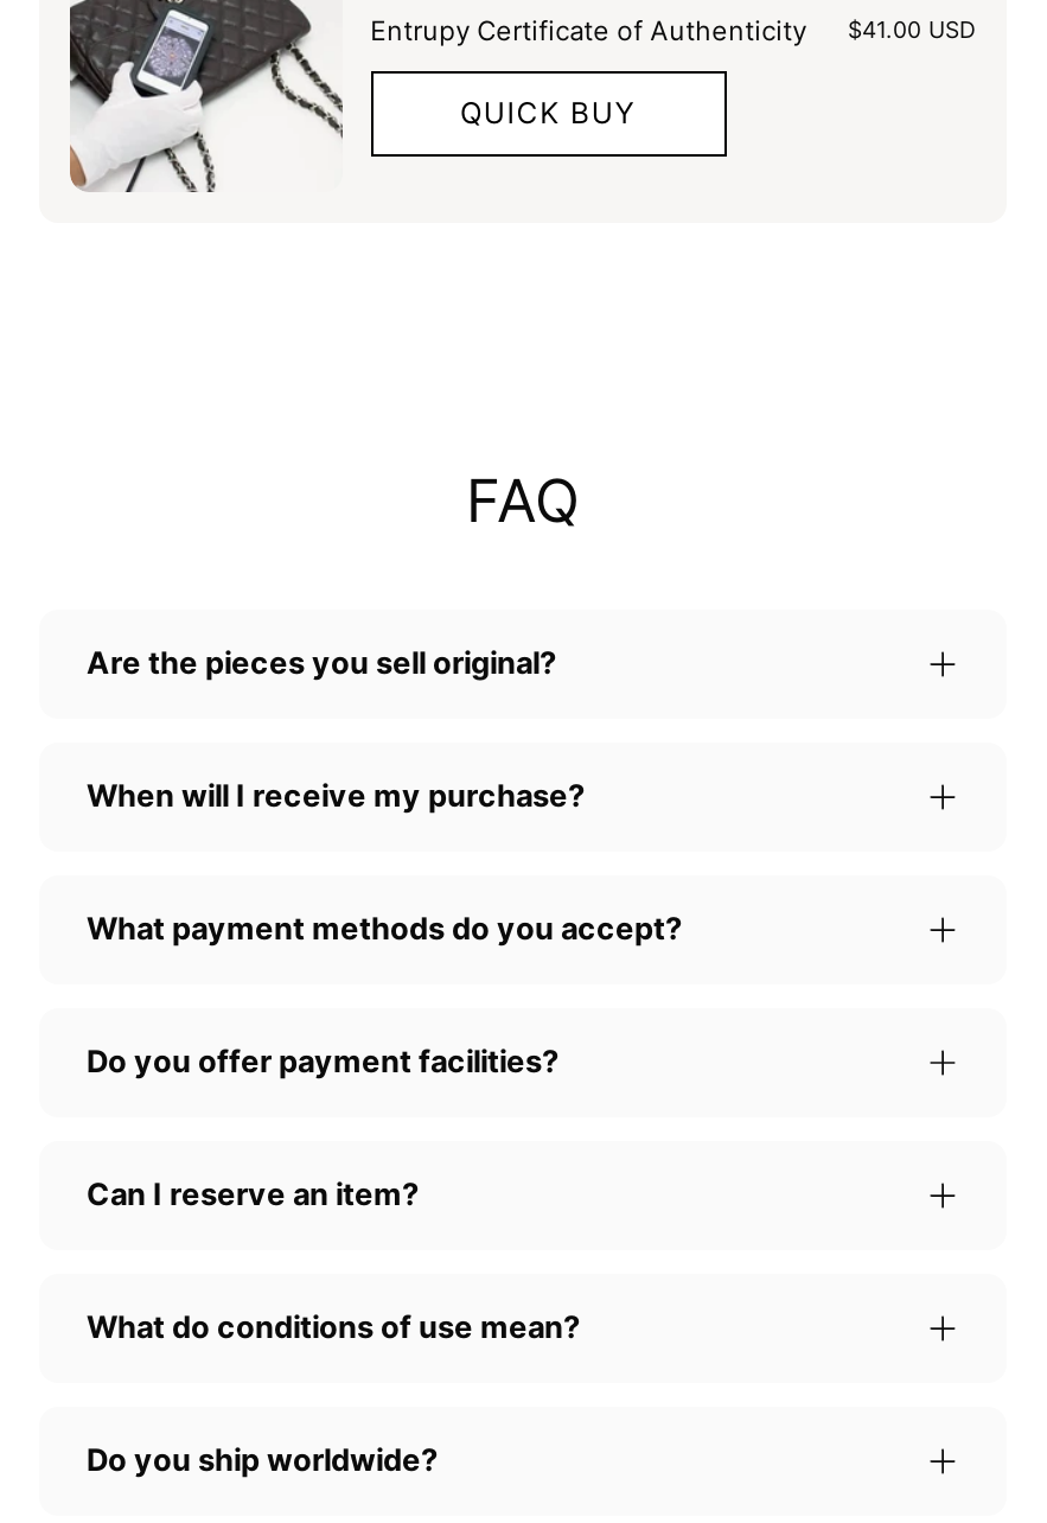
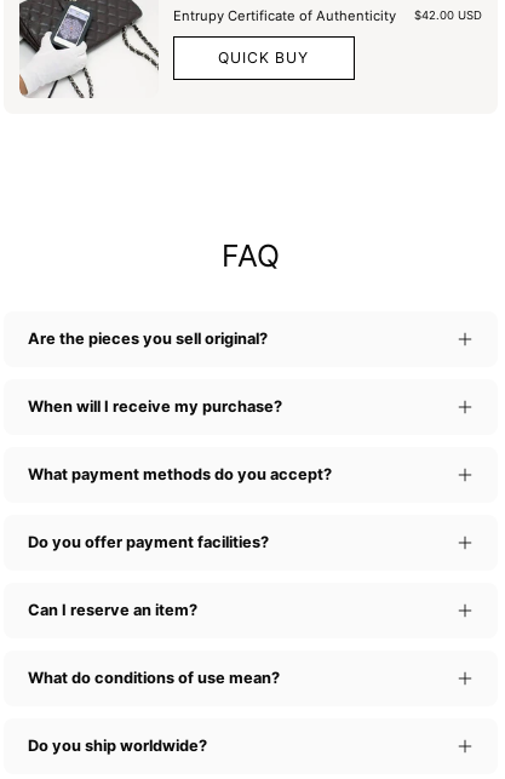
[370,14,976,47] Entrupy Certificate of Authenticity $41.00 USD -> [173,7,482,24] Entrupy Certificate of Authenticity $42.00 USD

